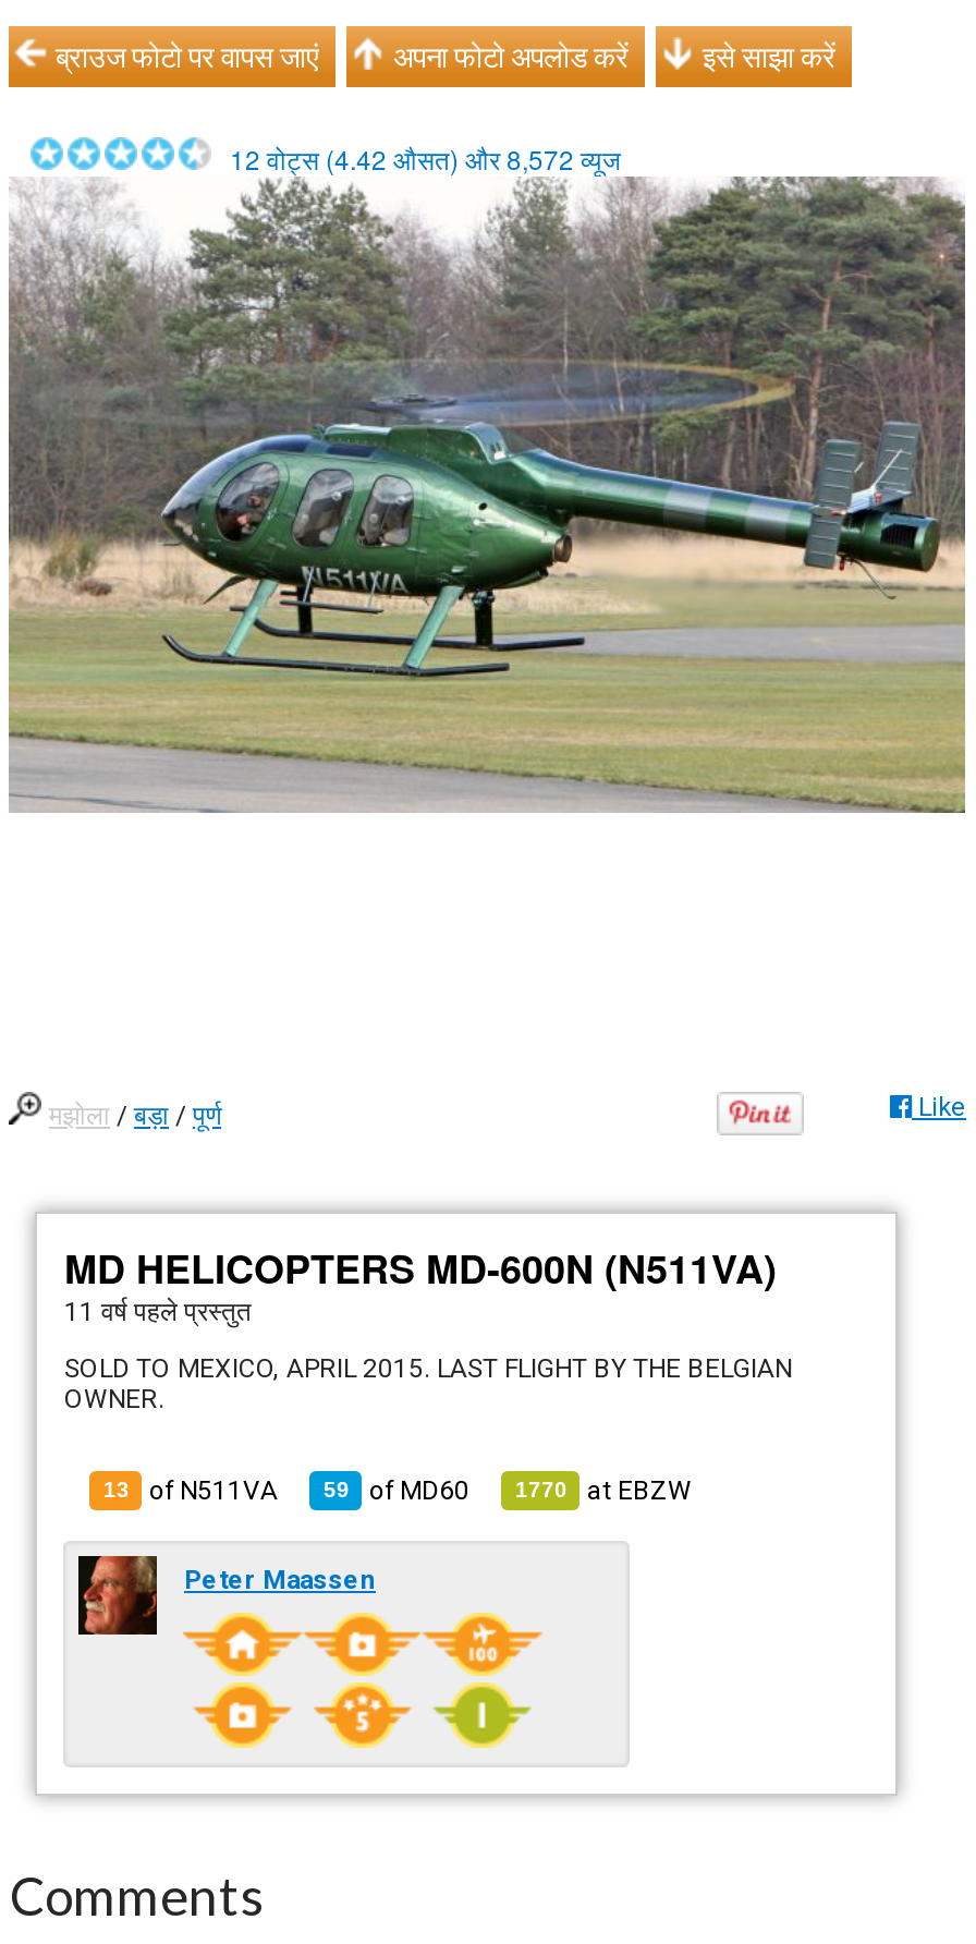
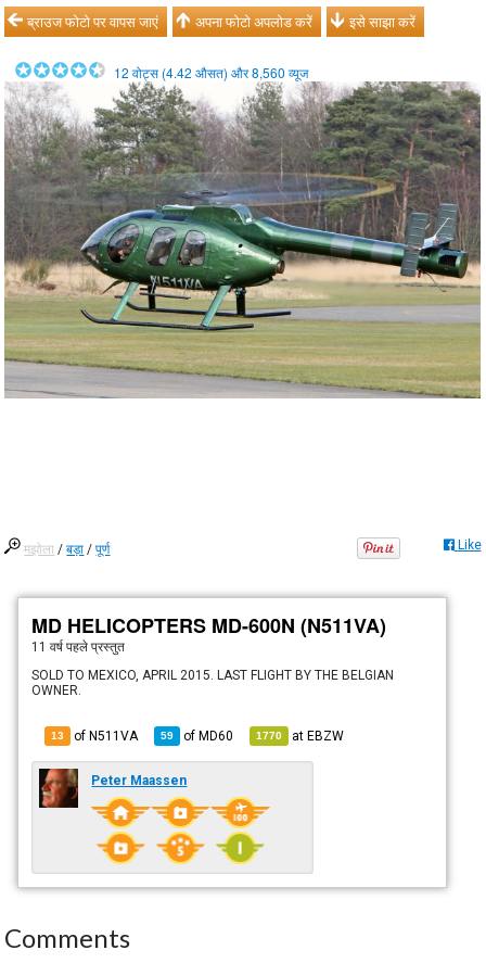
[230,139,633,176] 12 वोट्स (4.42 औसत) और 8,572 व्यूज -> [114,63,315,81] 12 वोट्स (4.42 औसत) और 8,560 व्यूज

